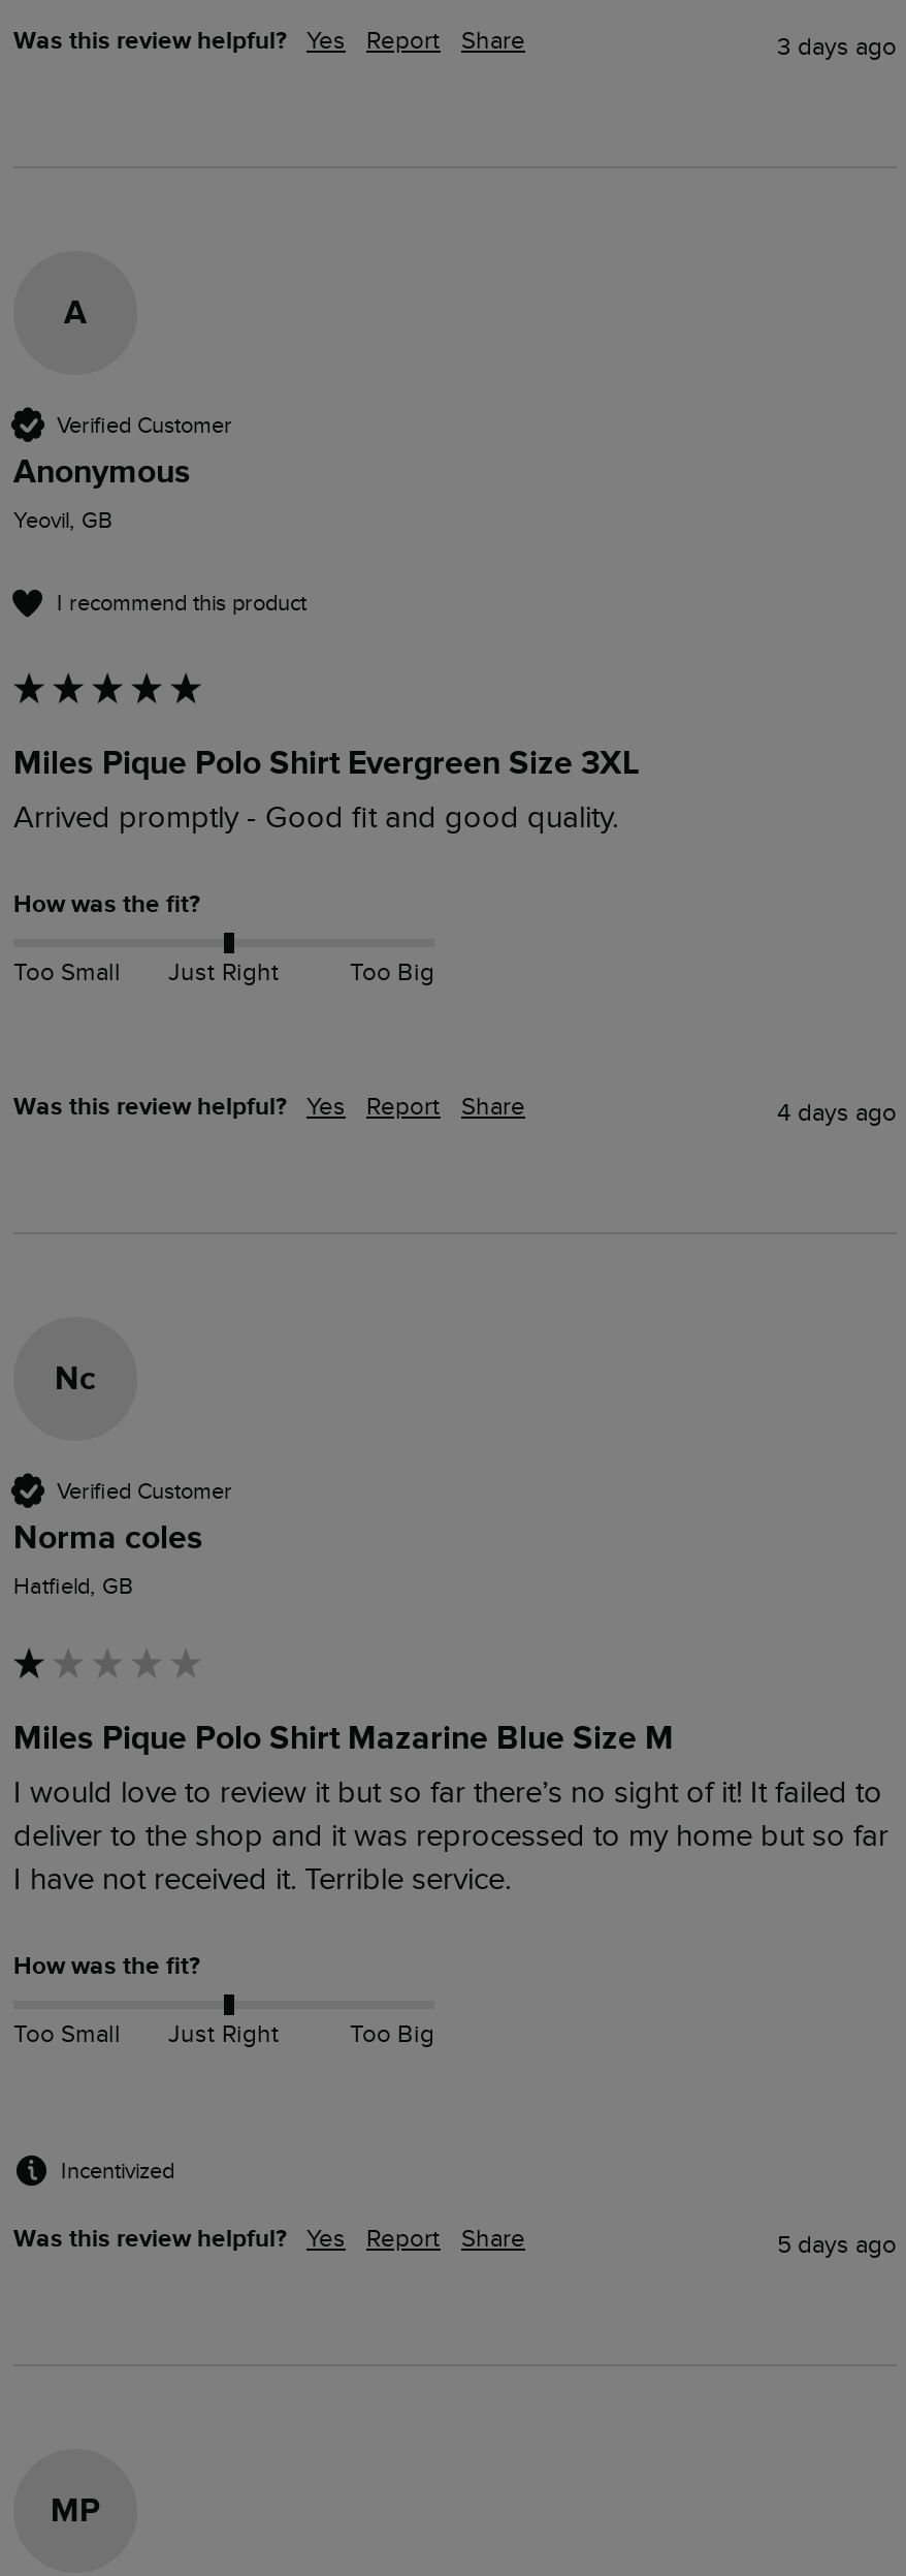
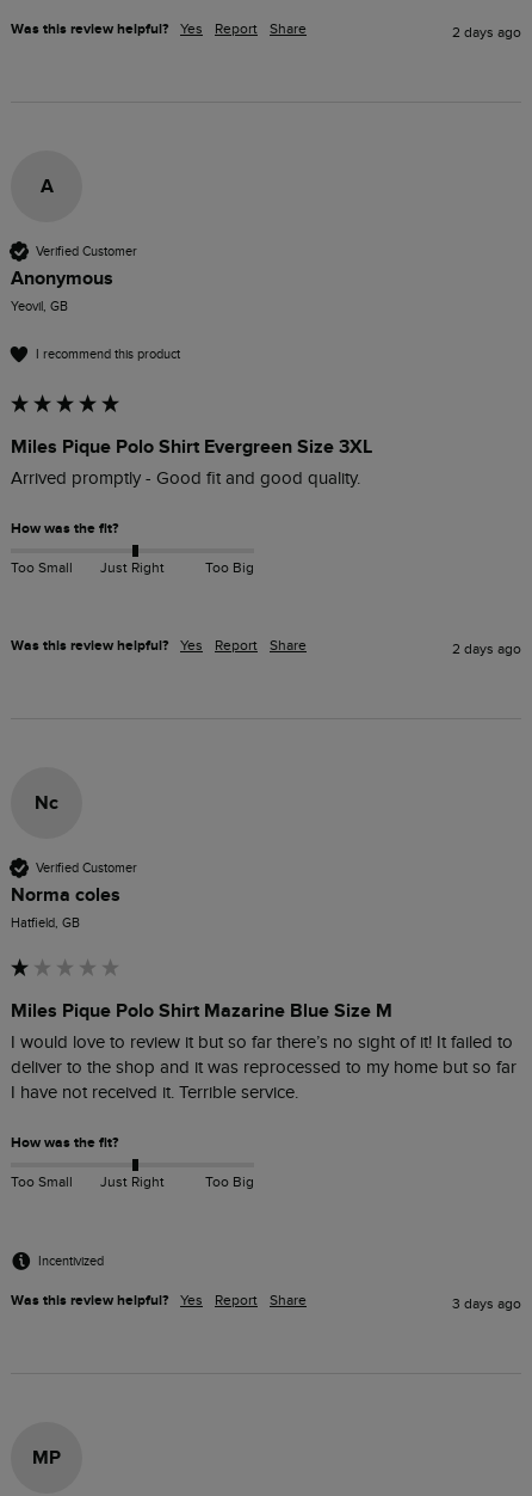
[777,32,897,61] 3 days ago -> [452,24,521,41] 2 days ago
[777,1099,897,1127] 4 days ago -> [452,641,521,658] 2 days ago
[777,2231,897,2260] 5 days ago -> [452,1296,521,1312] 3 days ago

